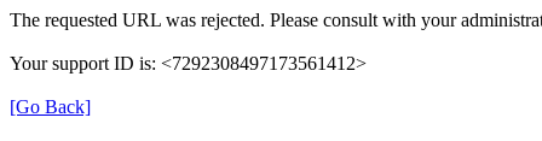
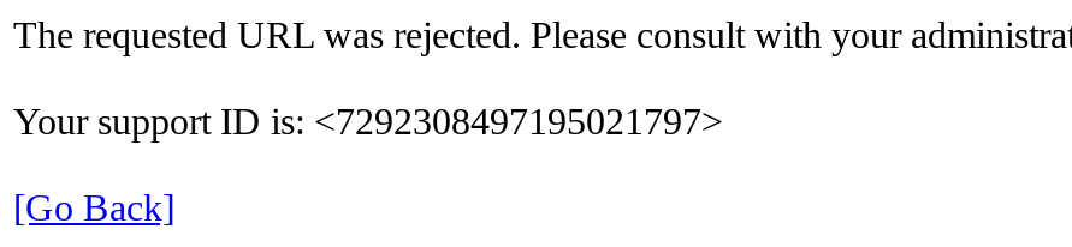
[10,53,367,74] Your support ID is: <7292308497173561412> -> [13,101,723,141] Your support ID is: <7292308497195021797>

